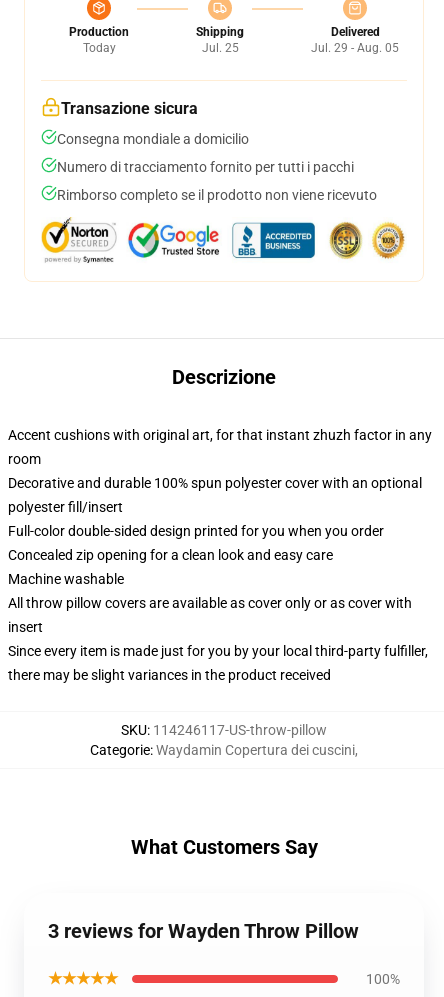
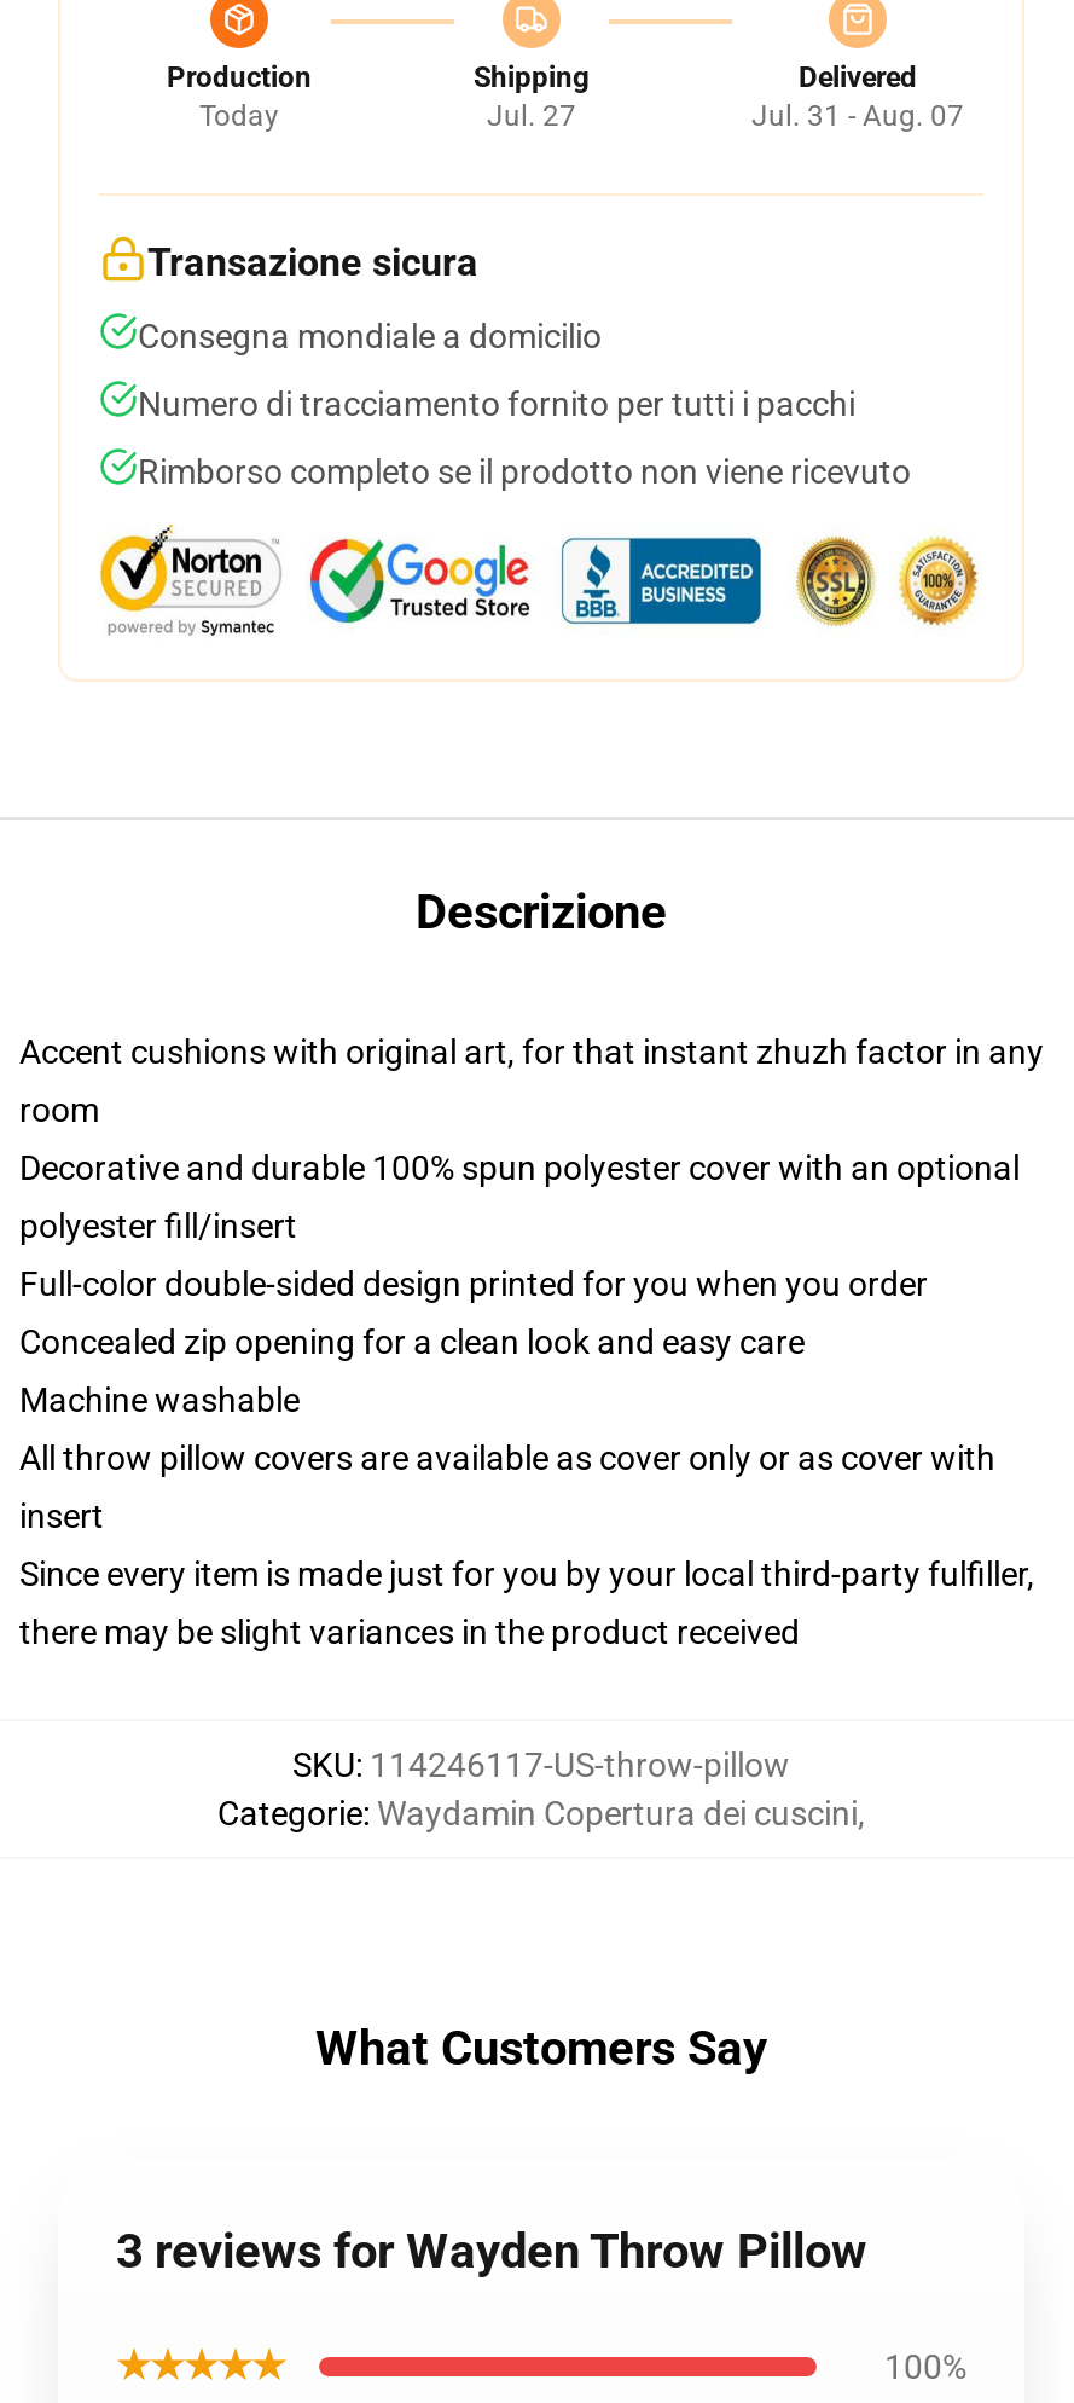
[201,41,238,55] Jul. 25 -> [487,99,576,133] Jul. 27
[311,41,399,55] Jul. 29 - Aug. 05 -> [751,99,964,133] Jul. 31 - Aug. 07

